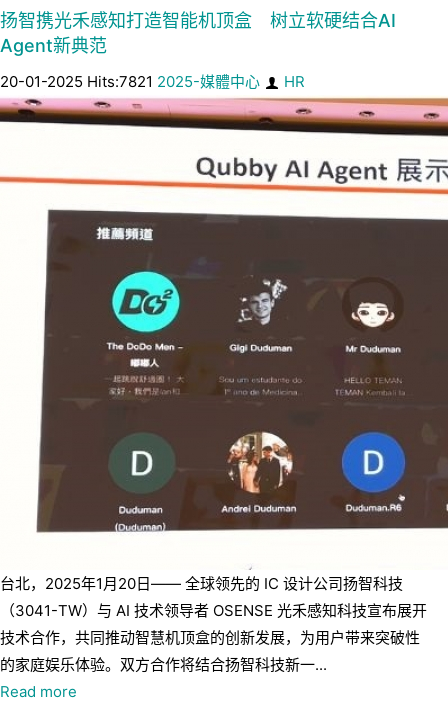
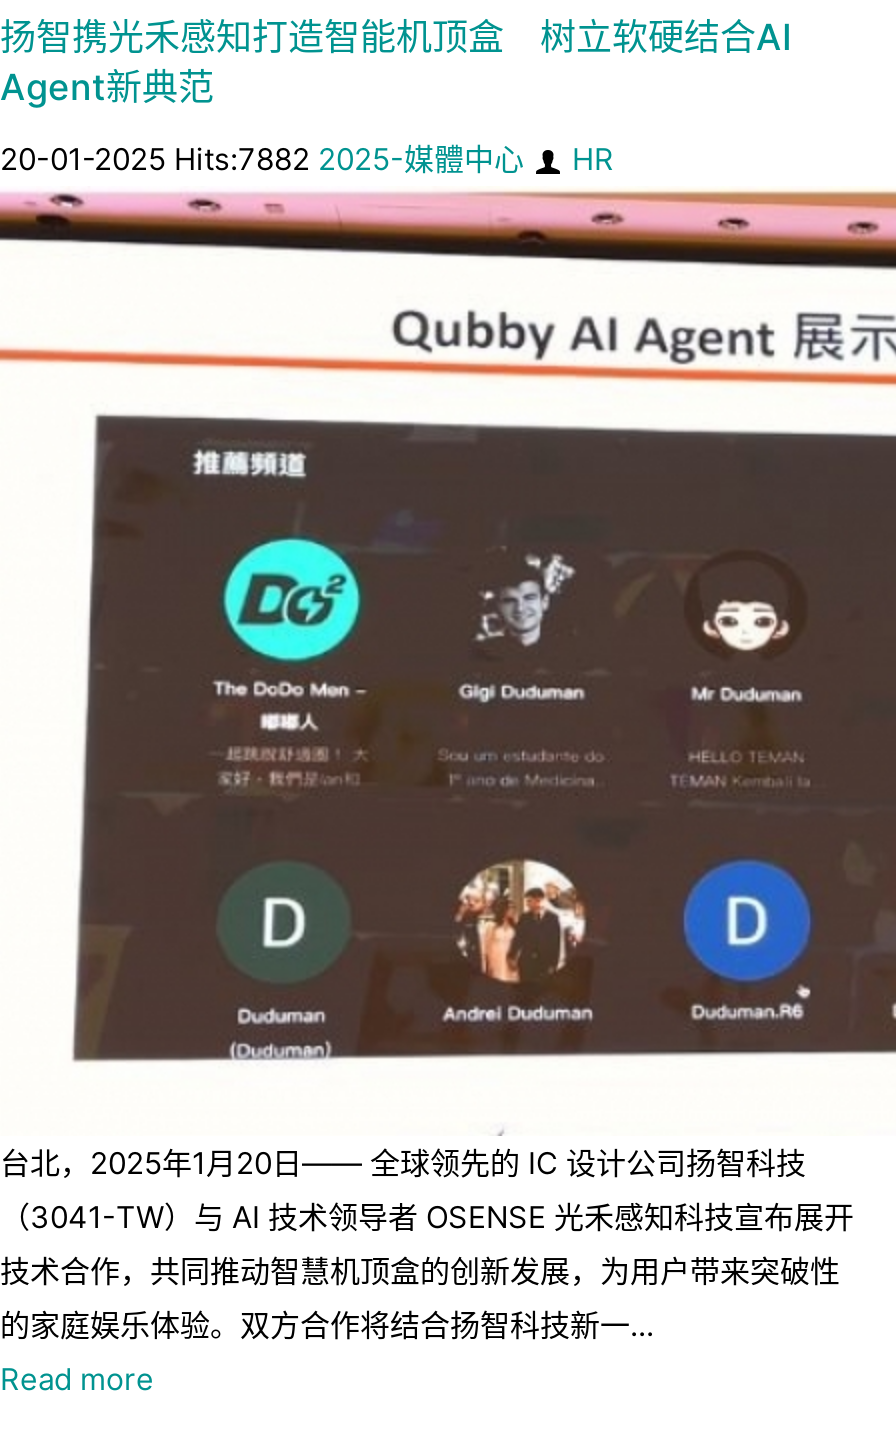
[0,72,260,91] 20-01-2025 Hits:7821 2025-媒體中心 -> [0,140,524,178] 20-01-2025 Hits:7882 2025-媒體中心

